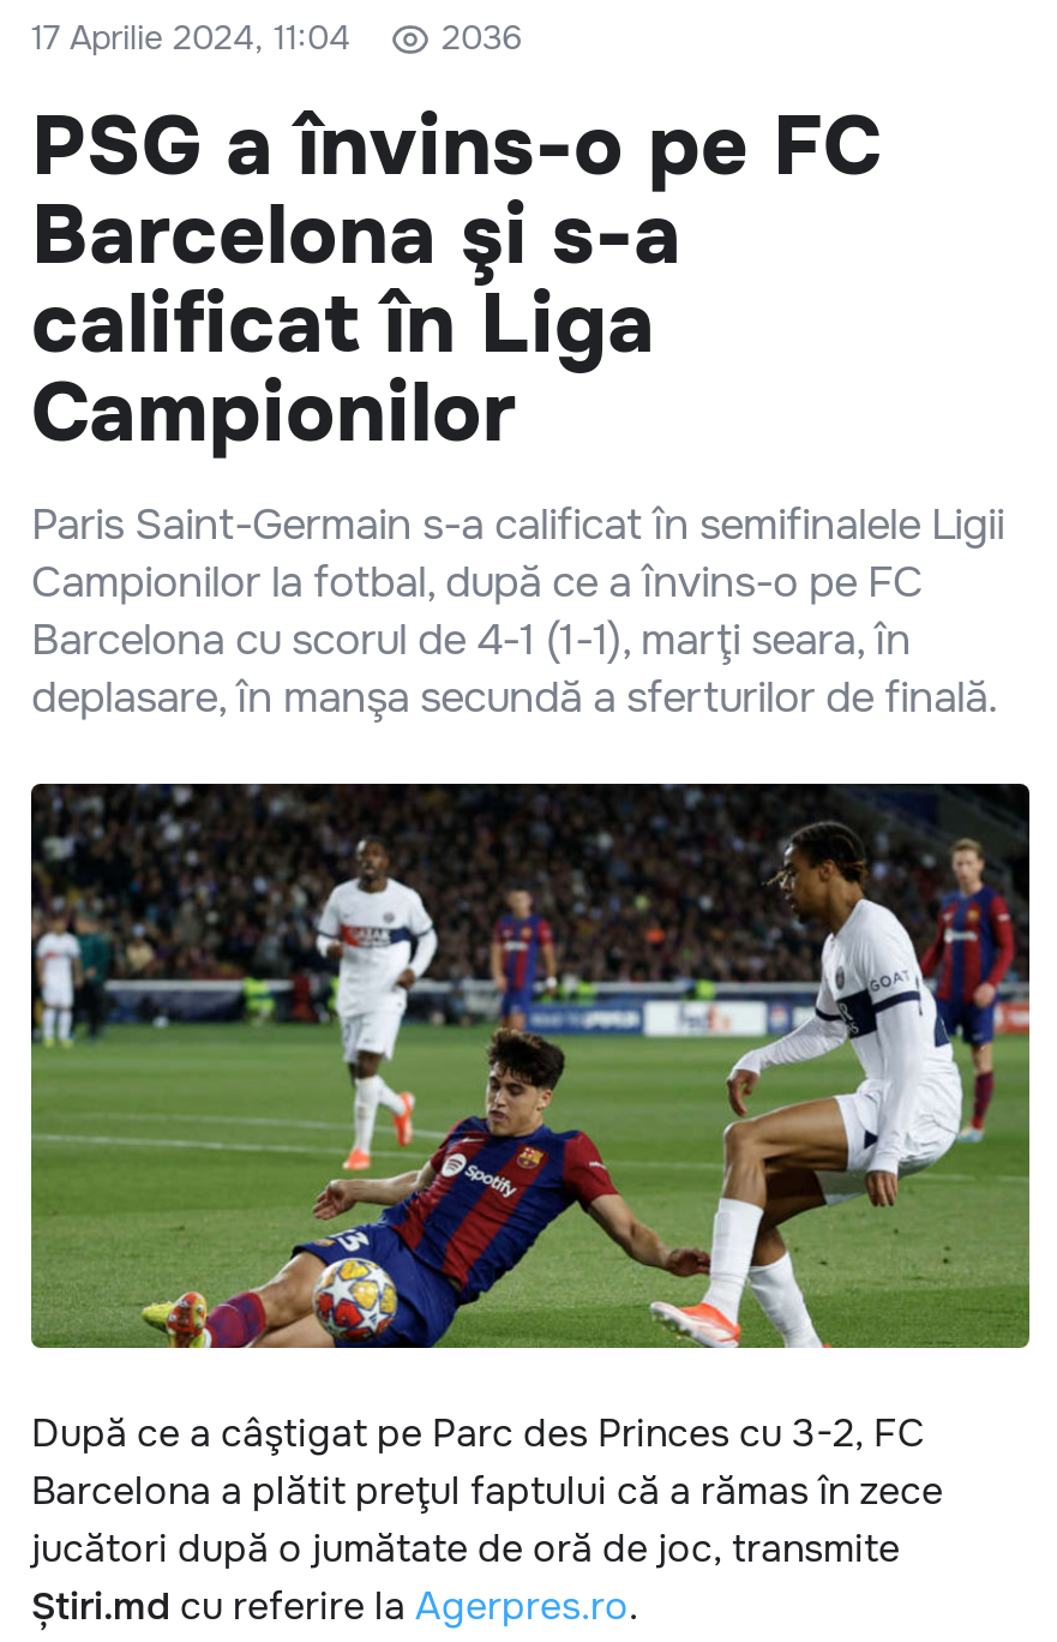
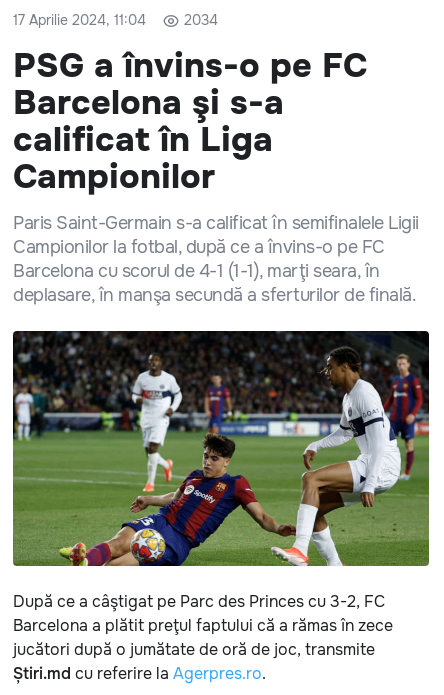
[442,16,523,59] 2036 -> [184,11,218,29] 2034

